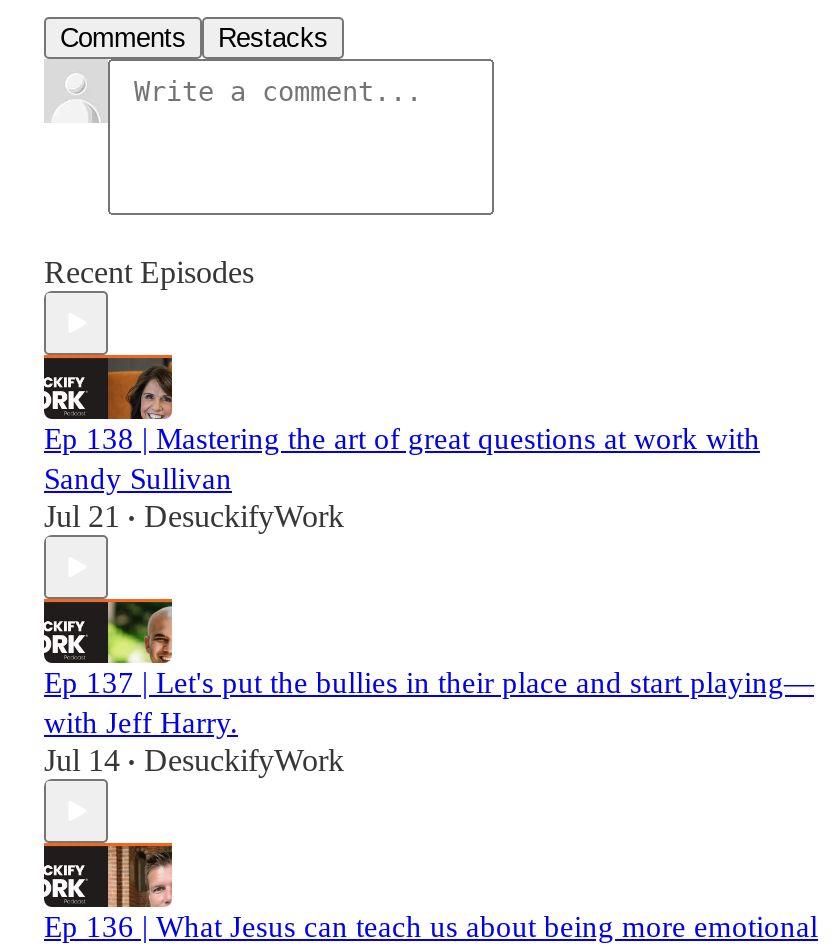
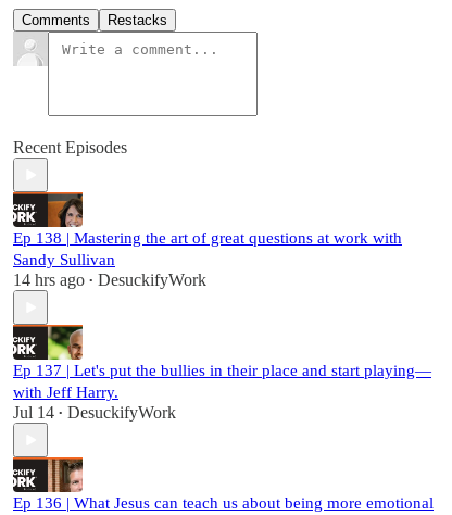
[44,500,344,534] Jul 21 • DesuckifyWork -> [13,271,206,289] 14 hrs ago • DesuckifyWork

